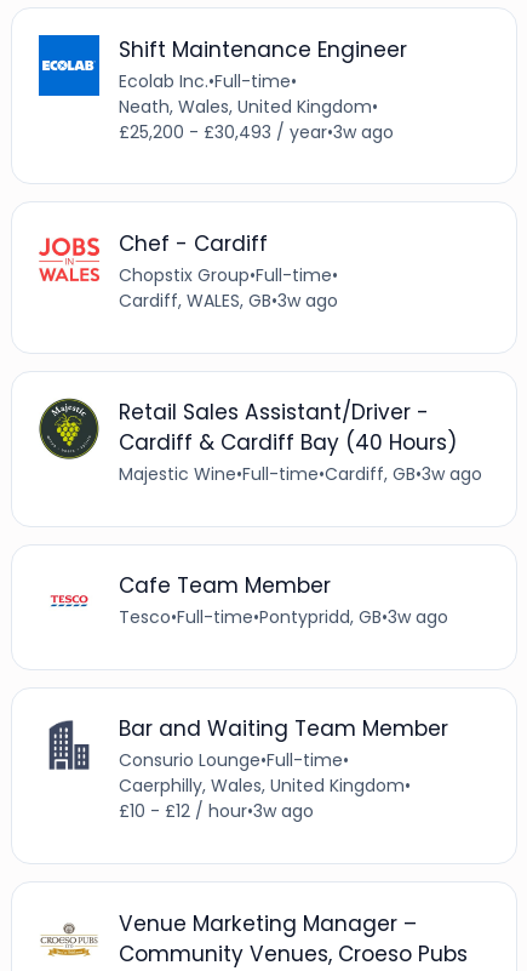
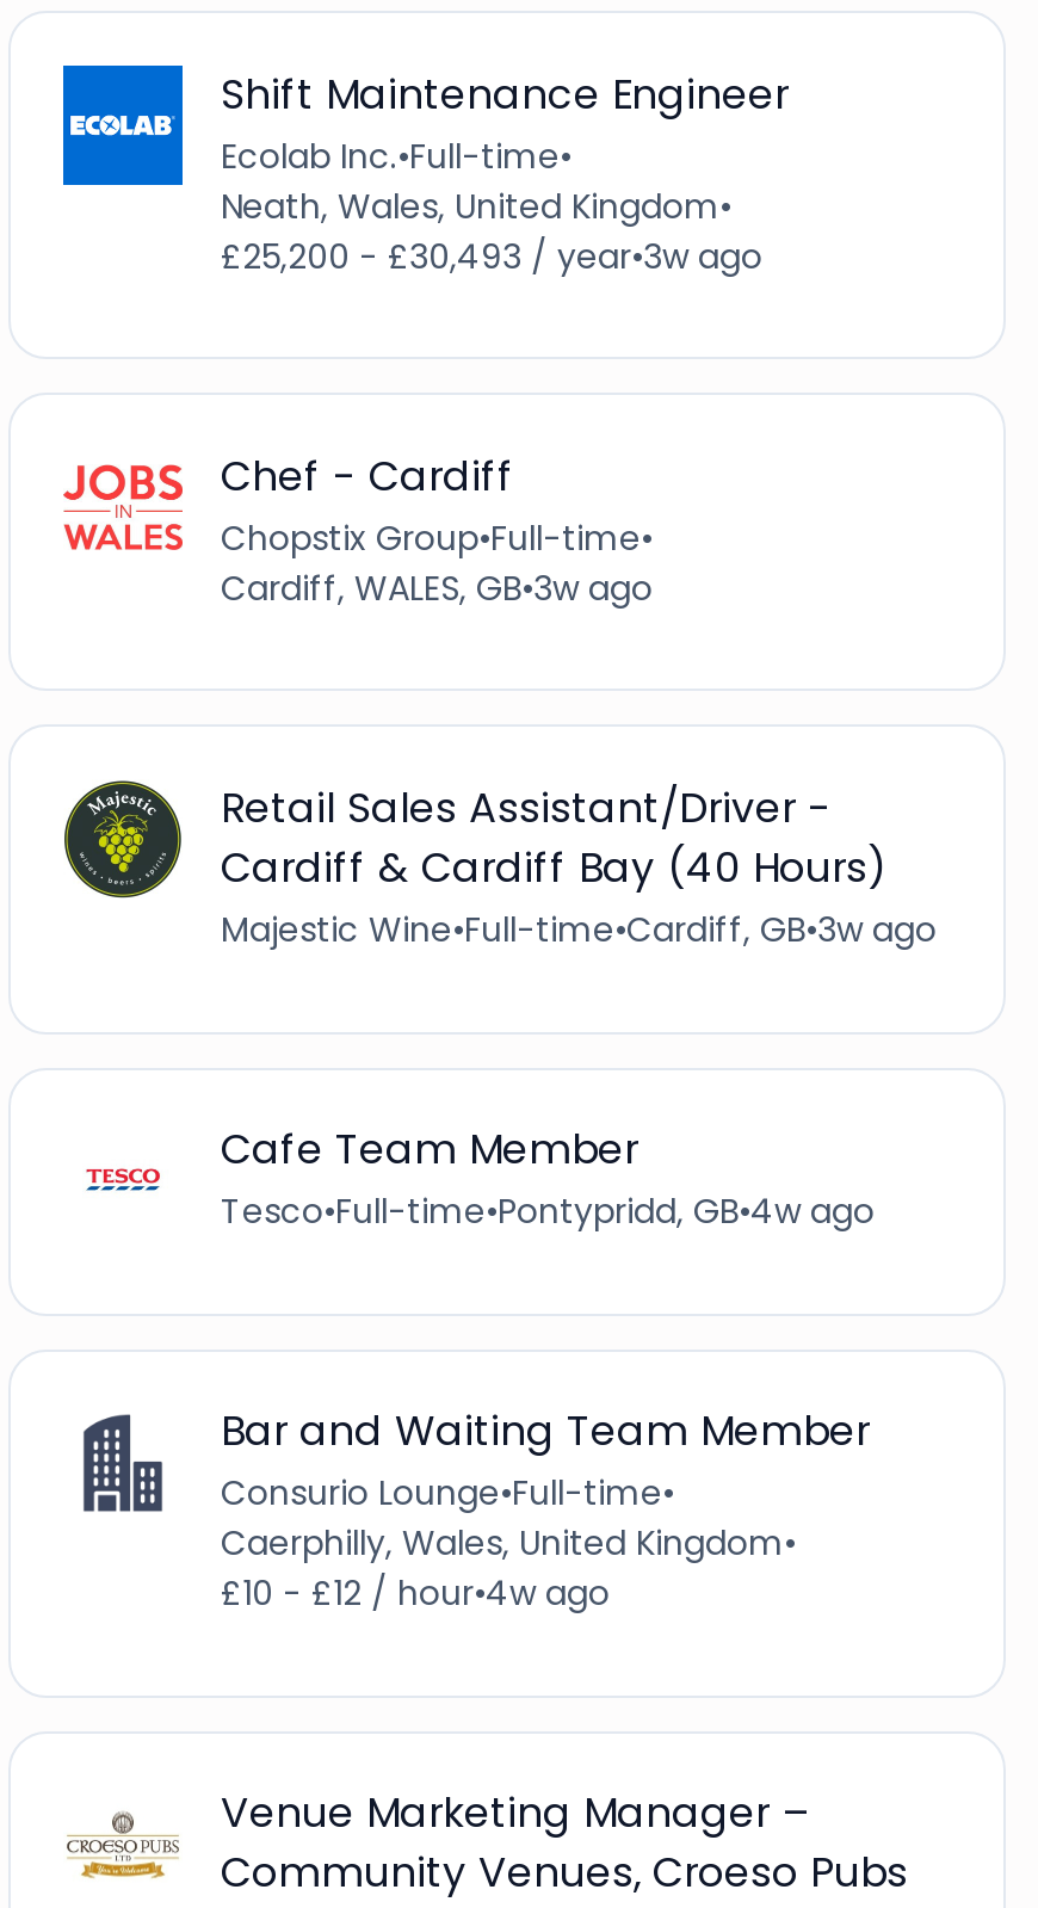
[119,605,448,630] Tesco•Full-time•Pontypridd, GB•3w ago -> [221,1188,875,1236] Tesco•Full-time•Pontypridd, GB•4w ago
[119,799,314,824] £10 - £12 / hour•3w ago -> [221,1570,610,1618] £10 - £12 / hour•4w ago

